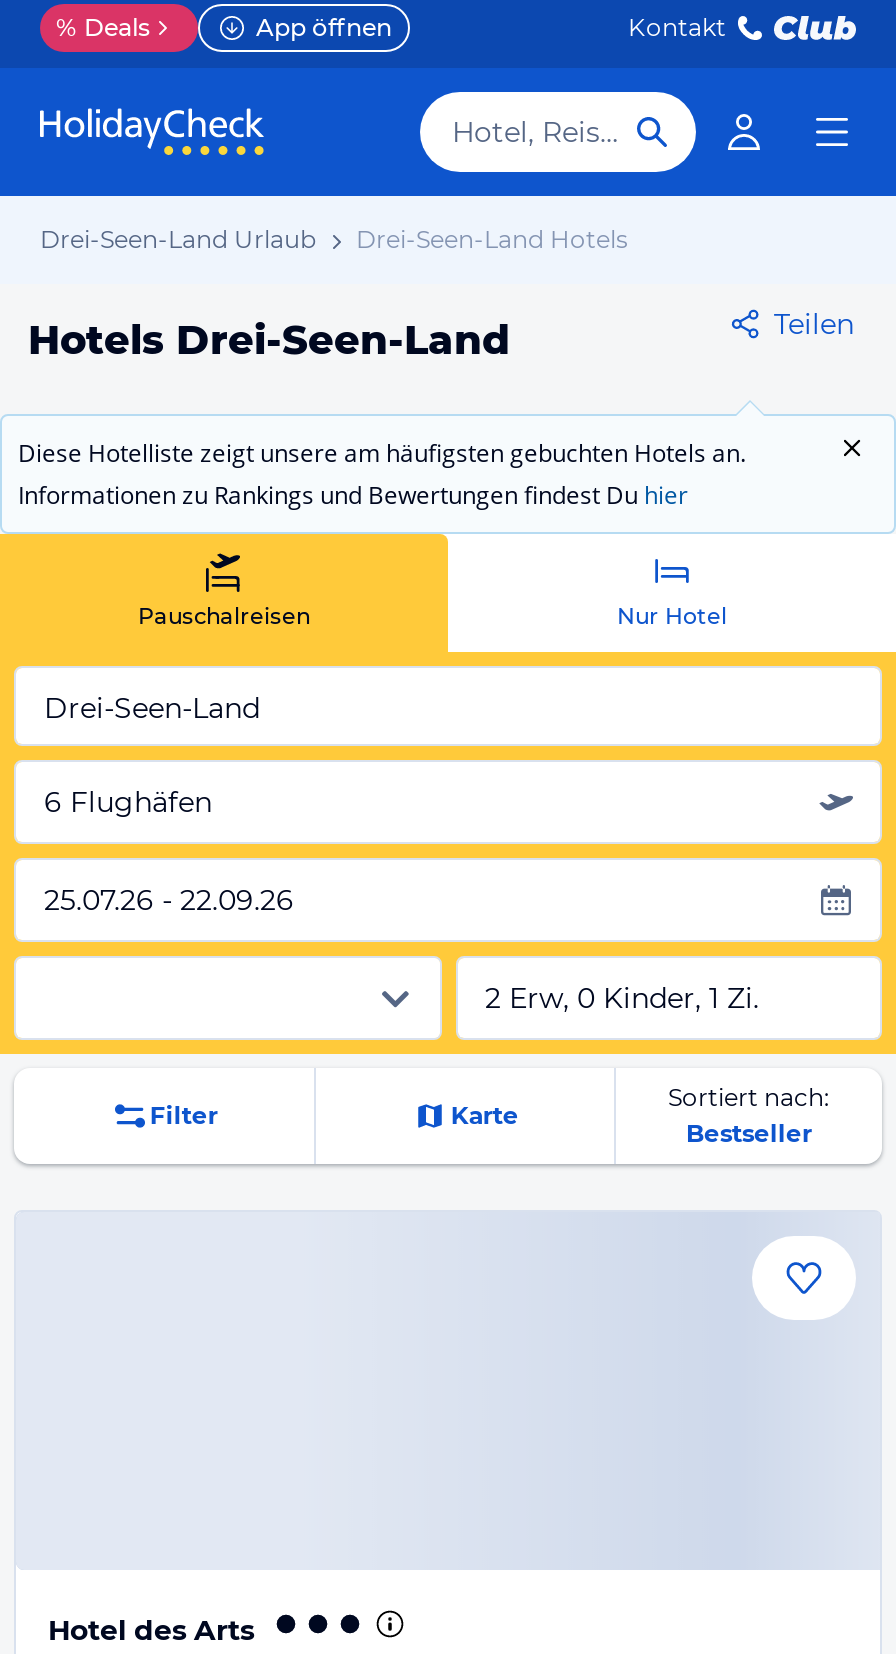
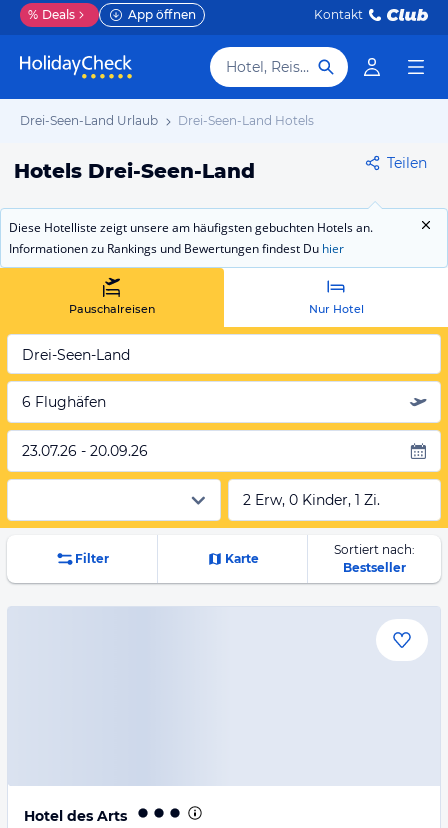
[44,882,294,918] 25.07.26 - 22.09.26 -> [22,442,148,460] 23.07.26 - 20.09.26

